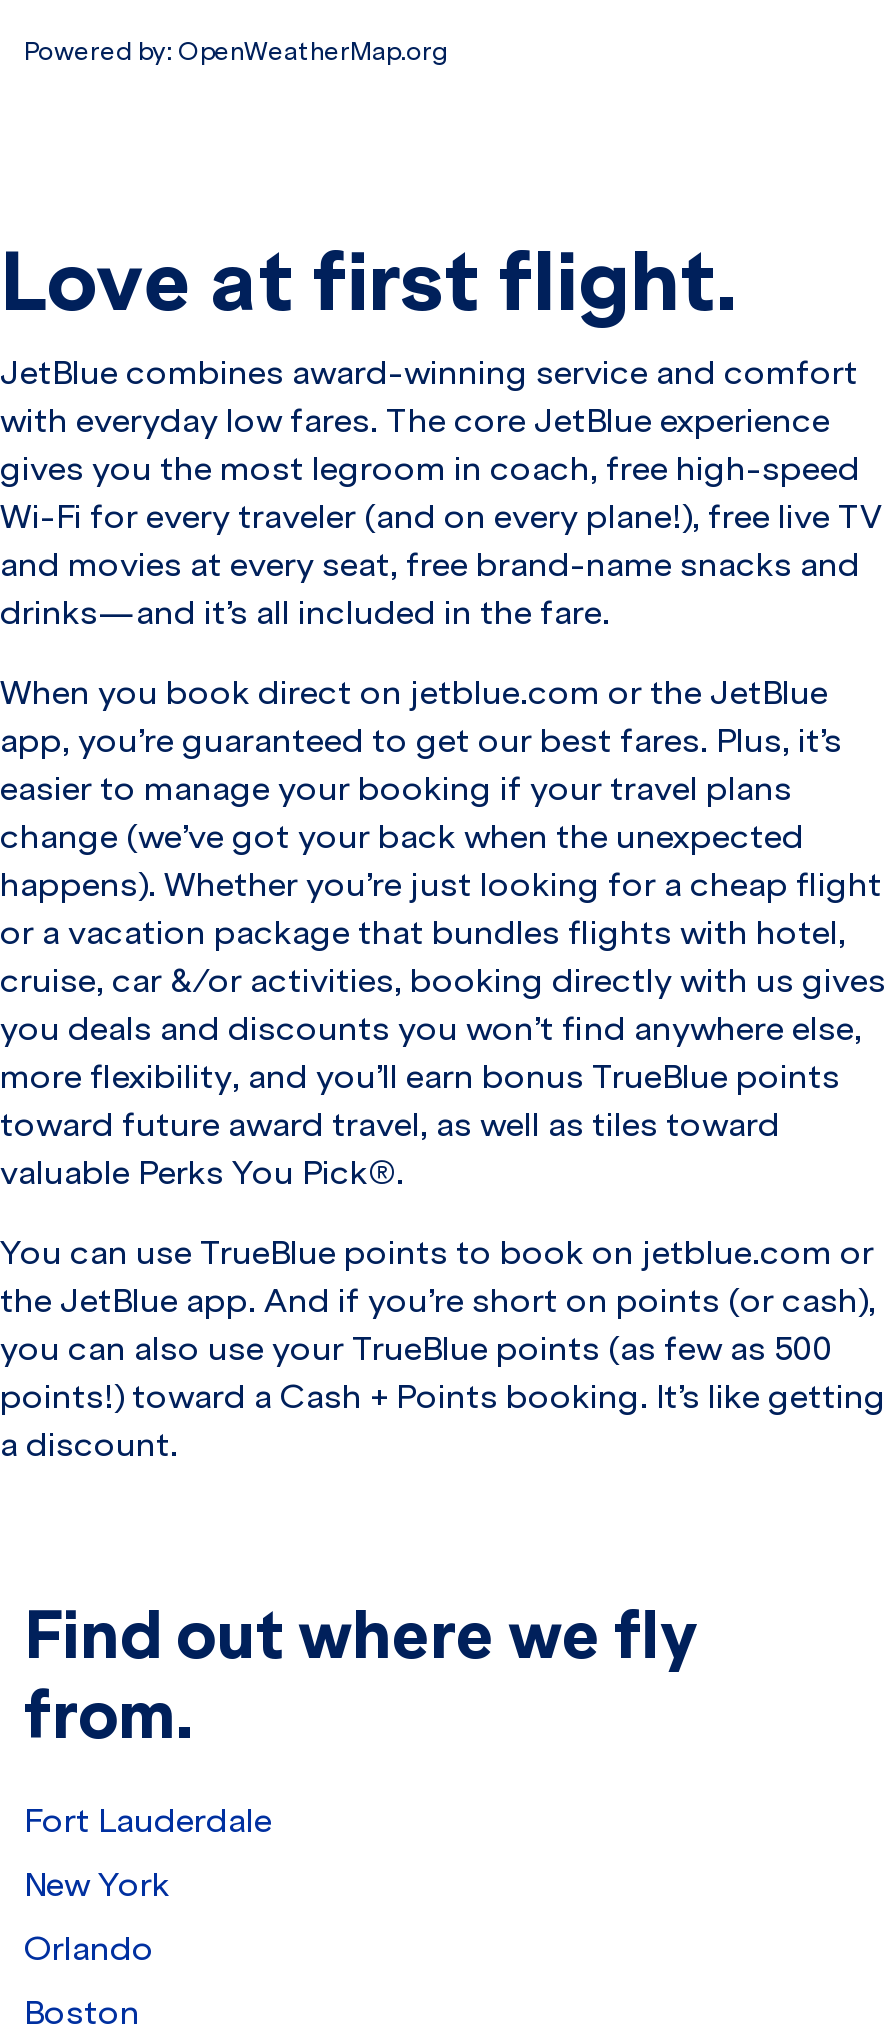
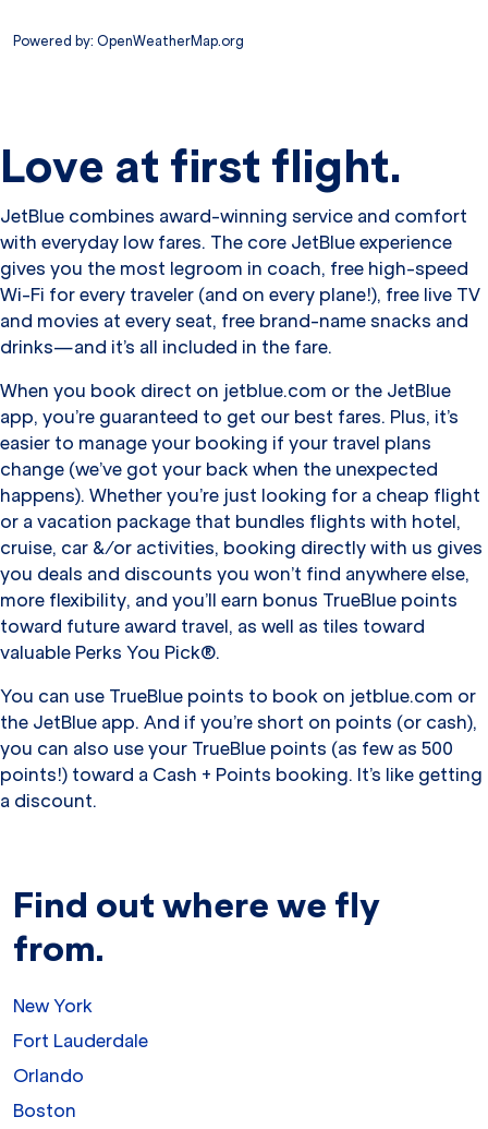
moved [24,1800,272,1840] -> [13,1030,148,1052]: Fort Lauderdale
moved [24,1864,170,1904] -> [13,995,93,1017]: New York

